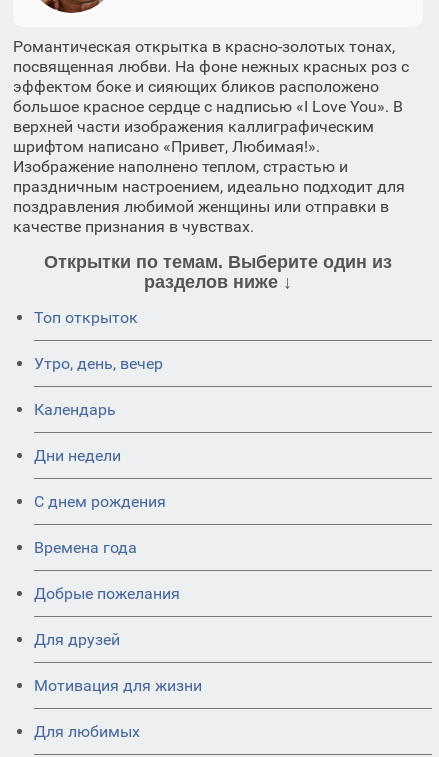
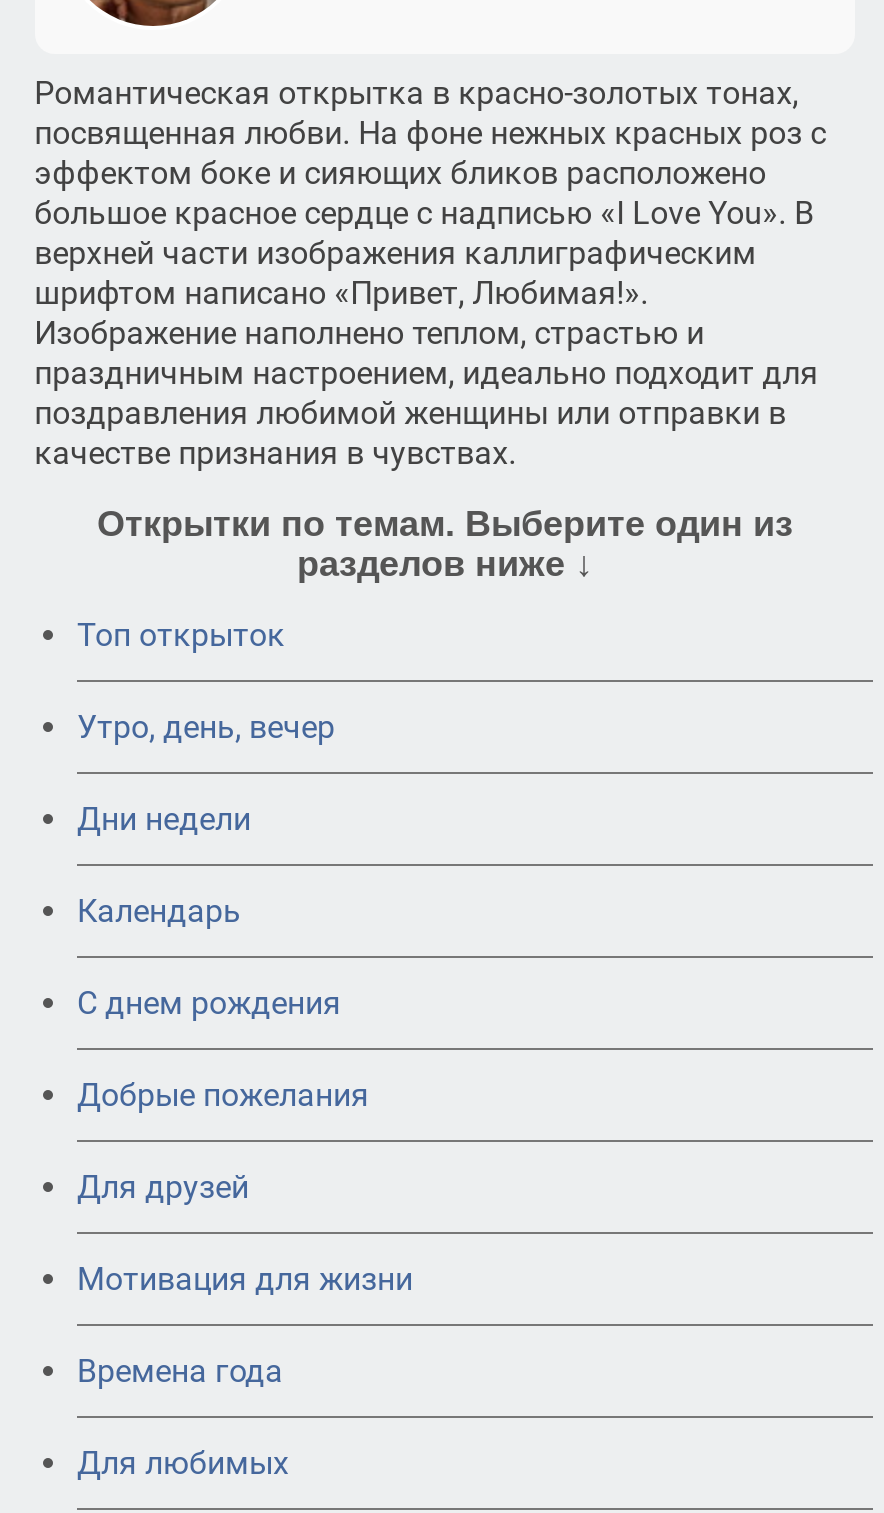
moved [34,400,116,419] -> [77,893,241,931]: Календарь
moved [34,446,121,465] -> [77,801,251,839]: Дни недели
moved [34,538,137,557] -> [77,1353,283,1391]: Времена года
moved [34,584,202,695] -> [77,1077,413,1299]: Добрые пожелания | Для друзей | Мотивация для жизни

